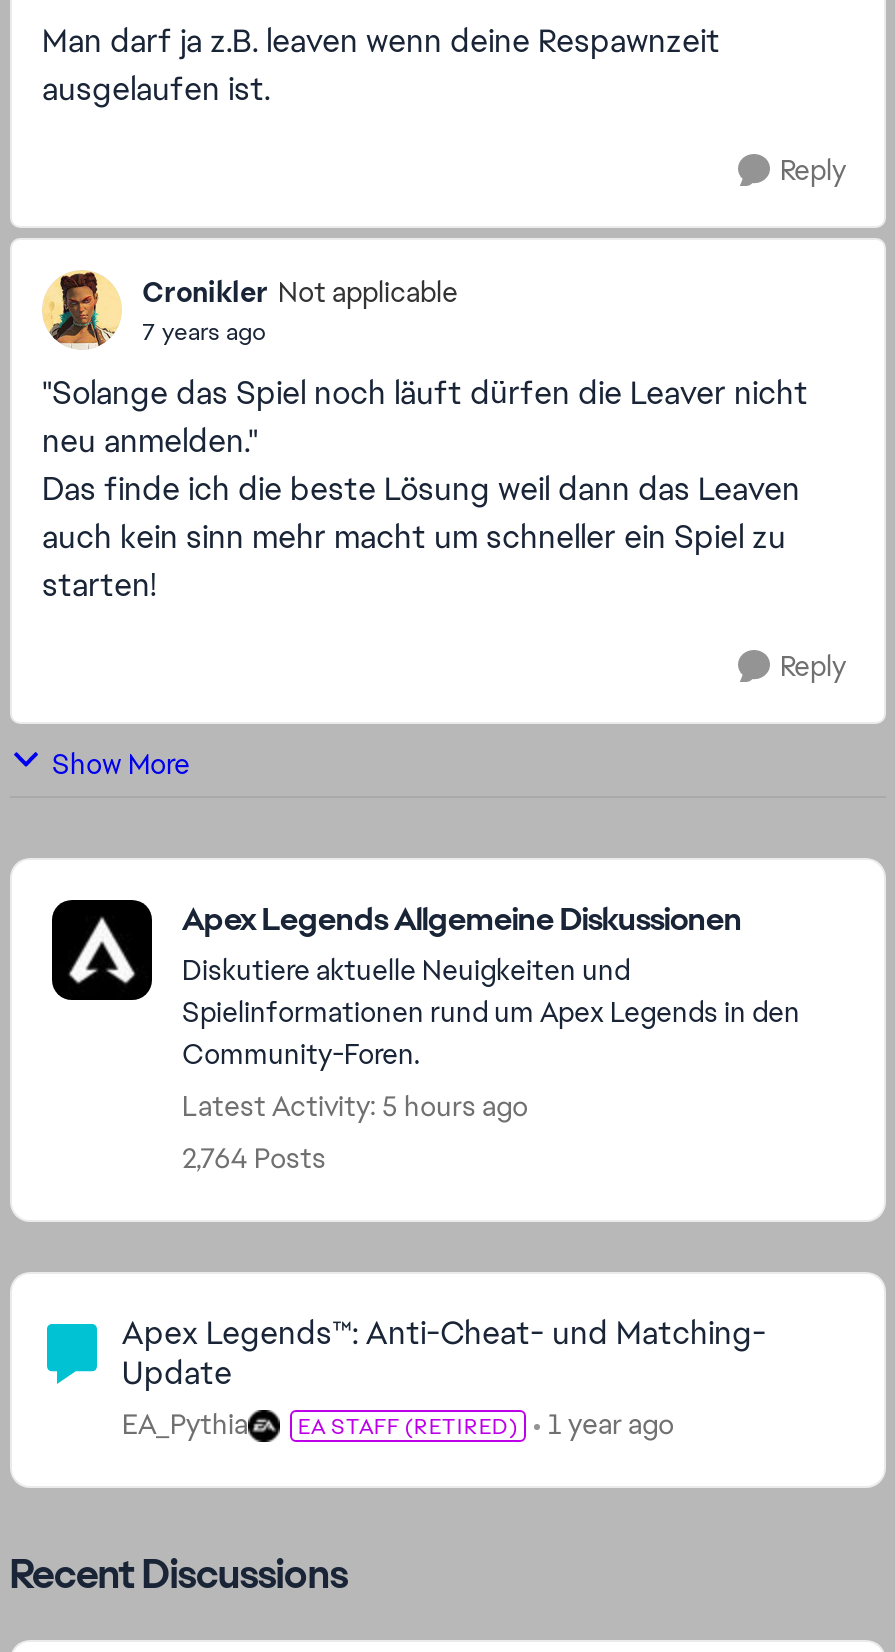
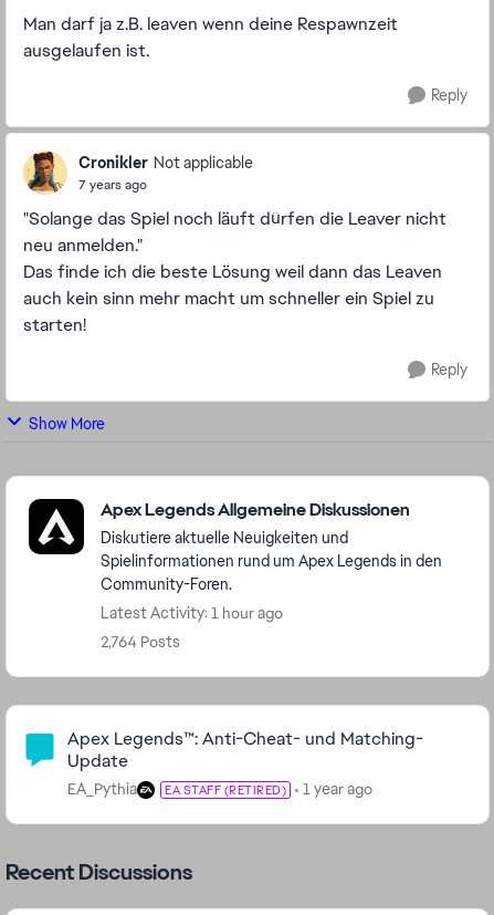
[182,1088,528,1124] Latest Activity: 5 hours ago -> [101,603,283,623] Latest Activity: 1 hour ago

